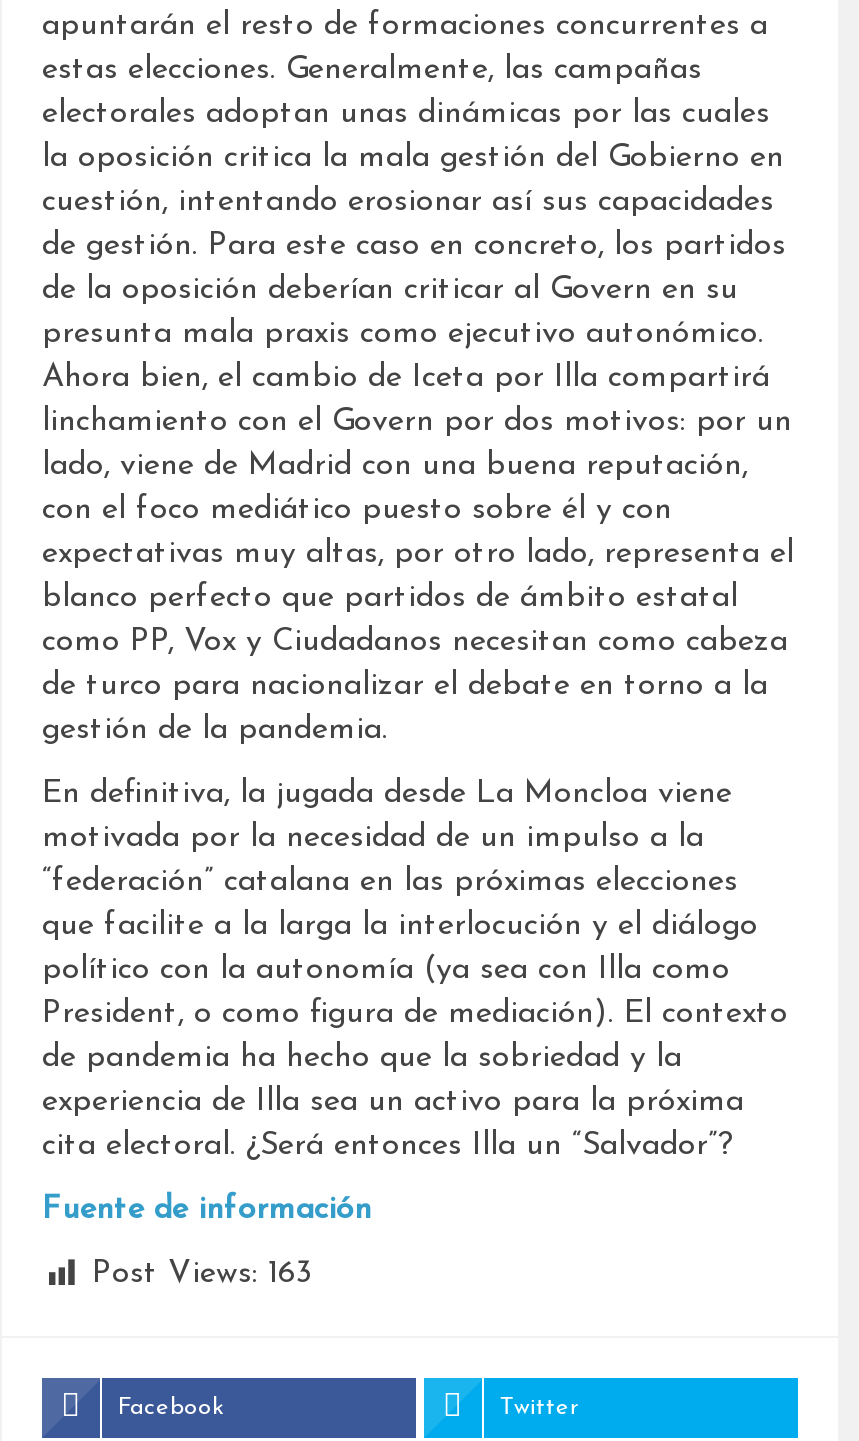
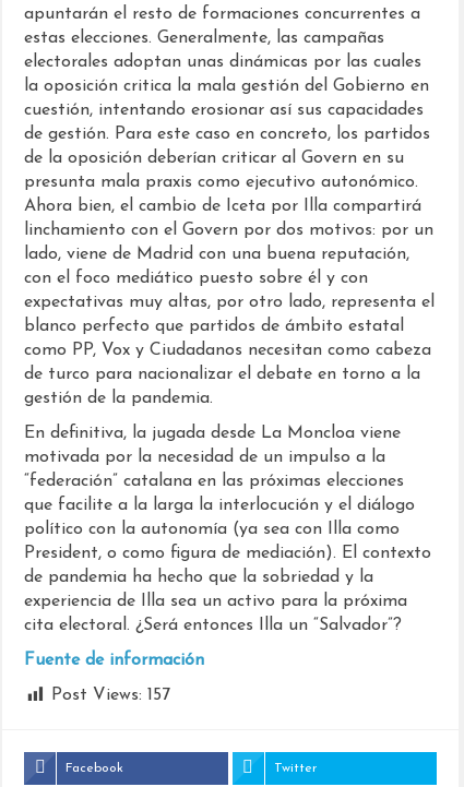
[92,1258,312,1290] Post Views: 163 -> [51,687,170,704] Post Views: 157

